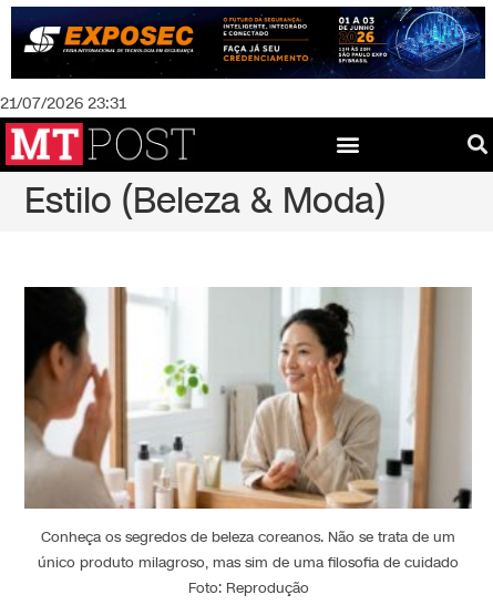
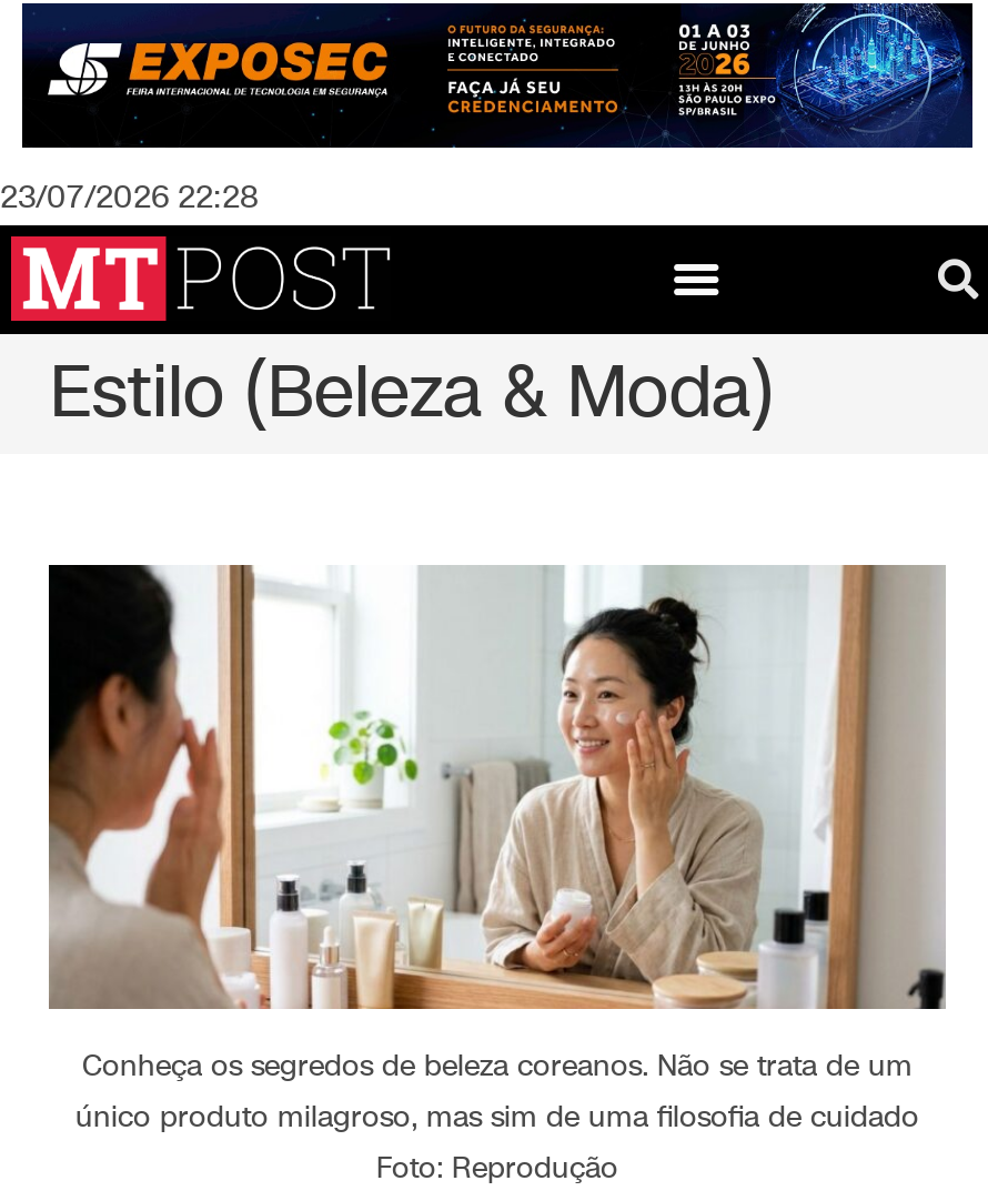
[0,93,126,114] 21/07/2026 23:31 -> [0,177,258,219] 23/07/2026 22:28

